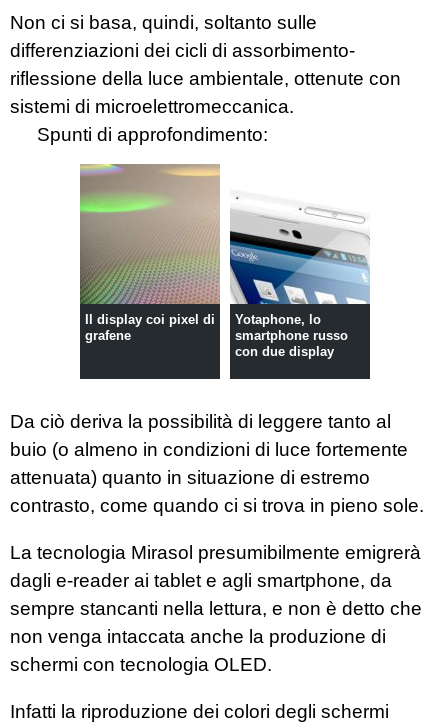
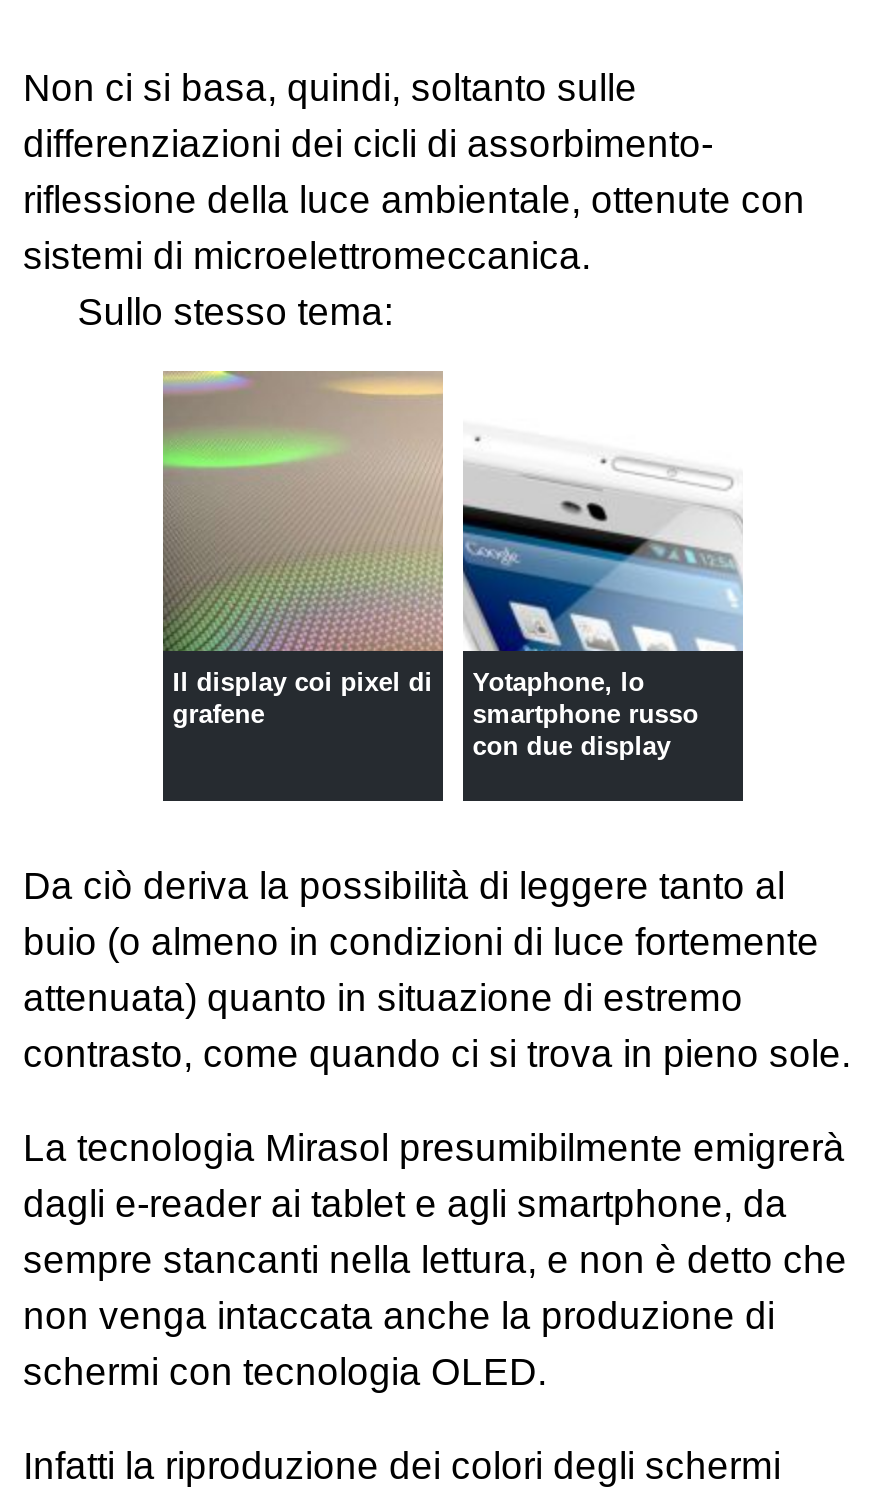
[37,124,268,145] Spunti di approfondimento: -> [77,290,393,332] Sullo stesso tema:

